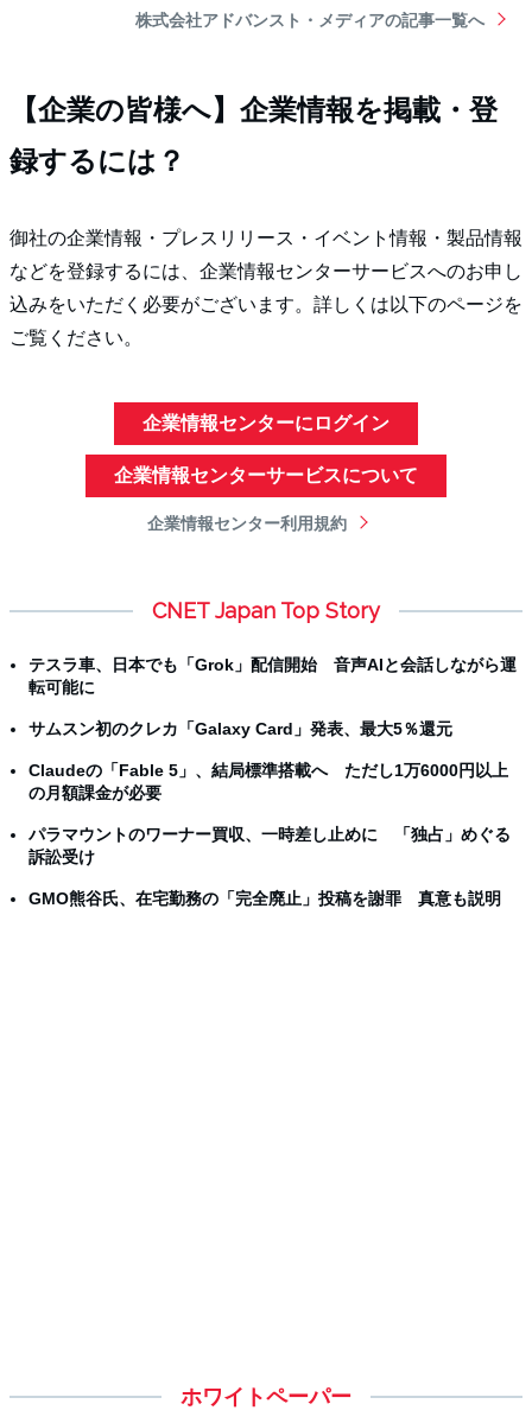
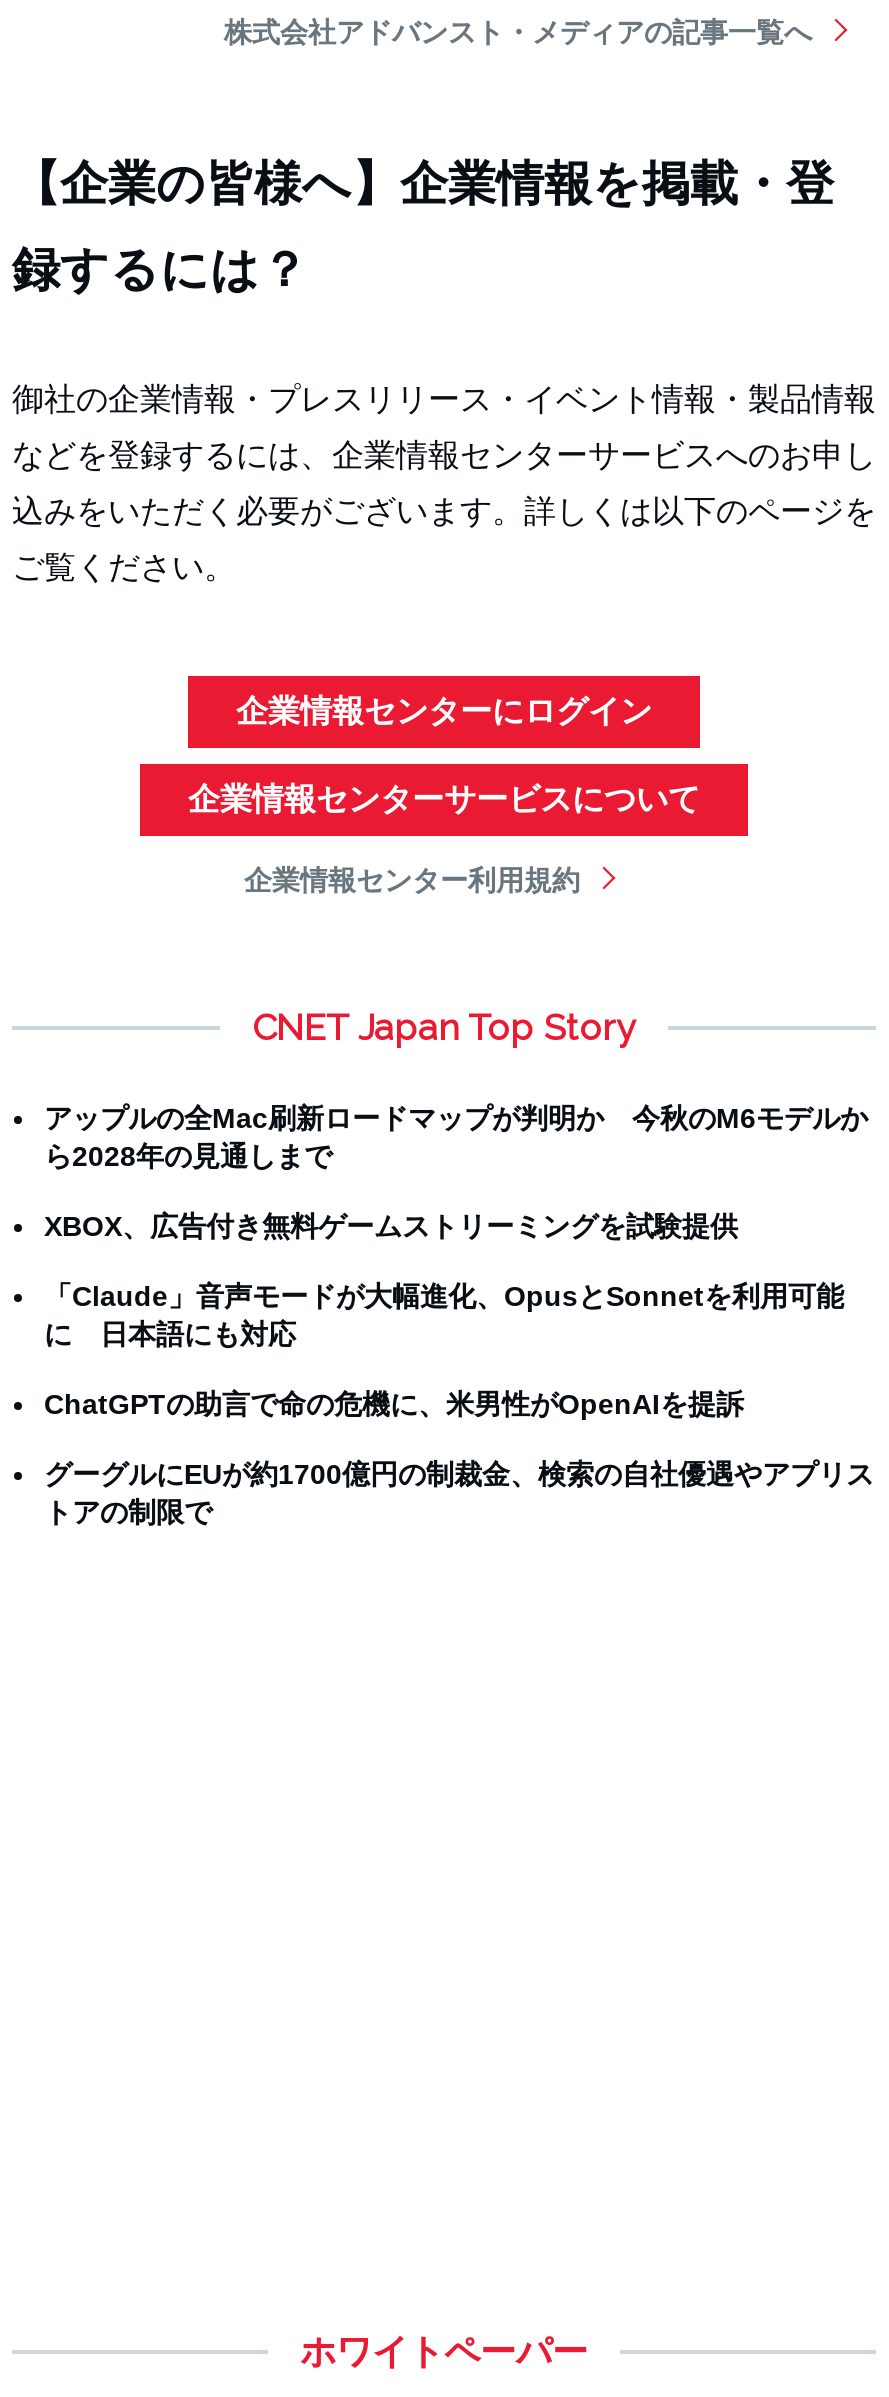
[28,655,517,697] テスラ車、日本でも「Grok」配信開始 音声AIと会話しながら運 | 転可能に -> [44,1102,868,1172] アップルの全Mac刷新ロードマップが判明か 今秋のM6モデルか | ら2028年の見通しまで
[28,719,452,738] サムスン初のクレカ「Galaxy Card」発表、最大5％還元 -> [44,1210,738,1242] XBOX、広告付き無料ゲームストリーミングを試験提供
[28,761,508,802] Claudeの「Fable 5」、結局標準搭載へ ただし1万6000円以上 | の月額課金が必要 -> [44,1280,844,1350] 「Claude」音声モードが大幅進化、OpusとSonnetを利用可能 | に 日本語にも対応
[28,825,511,866] パラマウントのワーナー買収、一時差し止めに 「独占」めぐる | 訴訟受け -> [44,1388,744,1420] ChatGPTの助言で命の危機に、米男性がOpenAIを提訴
[28,889,501,908] GMO熊谷氏、在宅勤務の「完全廃止」投稿を謝罪 真意も説明 -> [44,1458,874,1528] グーグルにEUが約1700億円の制裁金、検索の自社優遇やアプリス | トアの制限で

